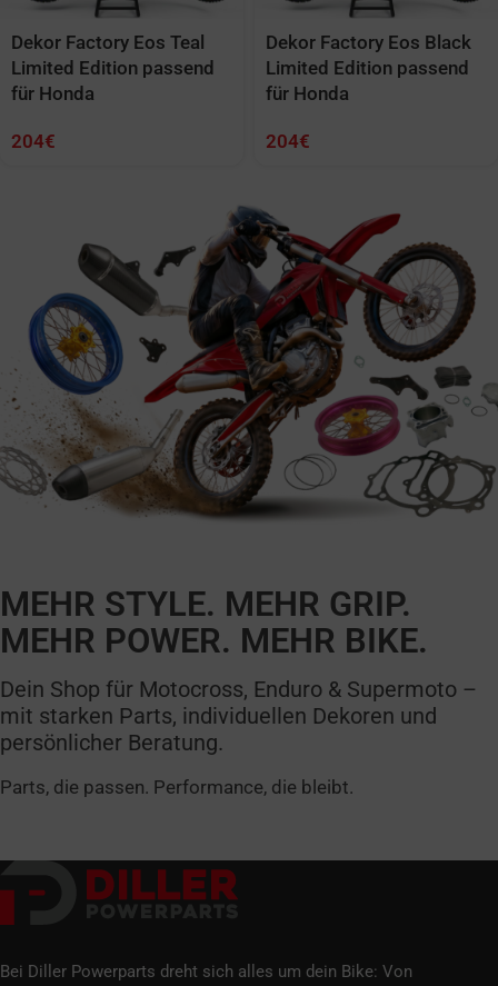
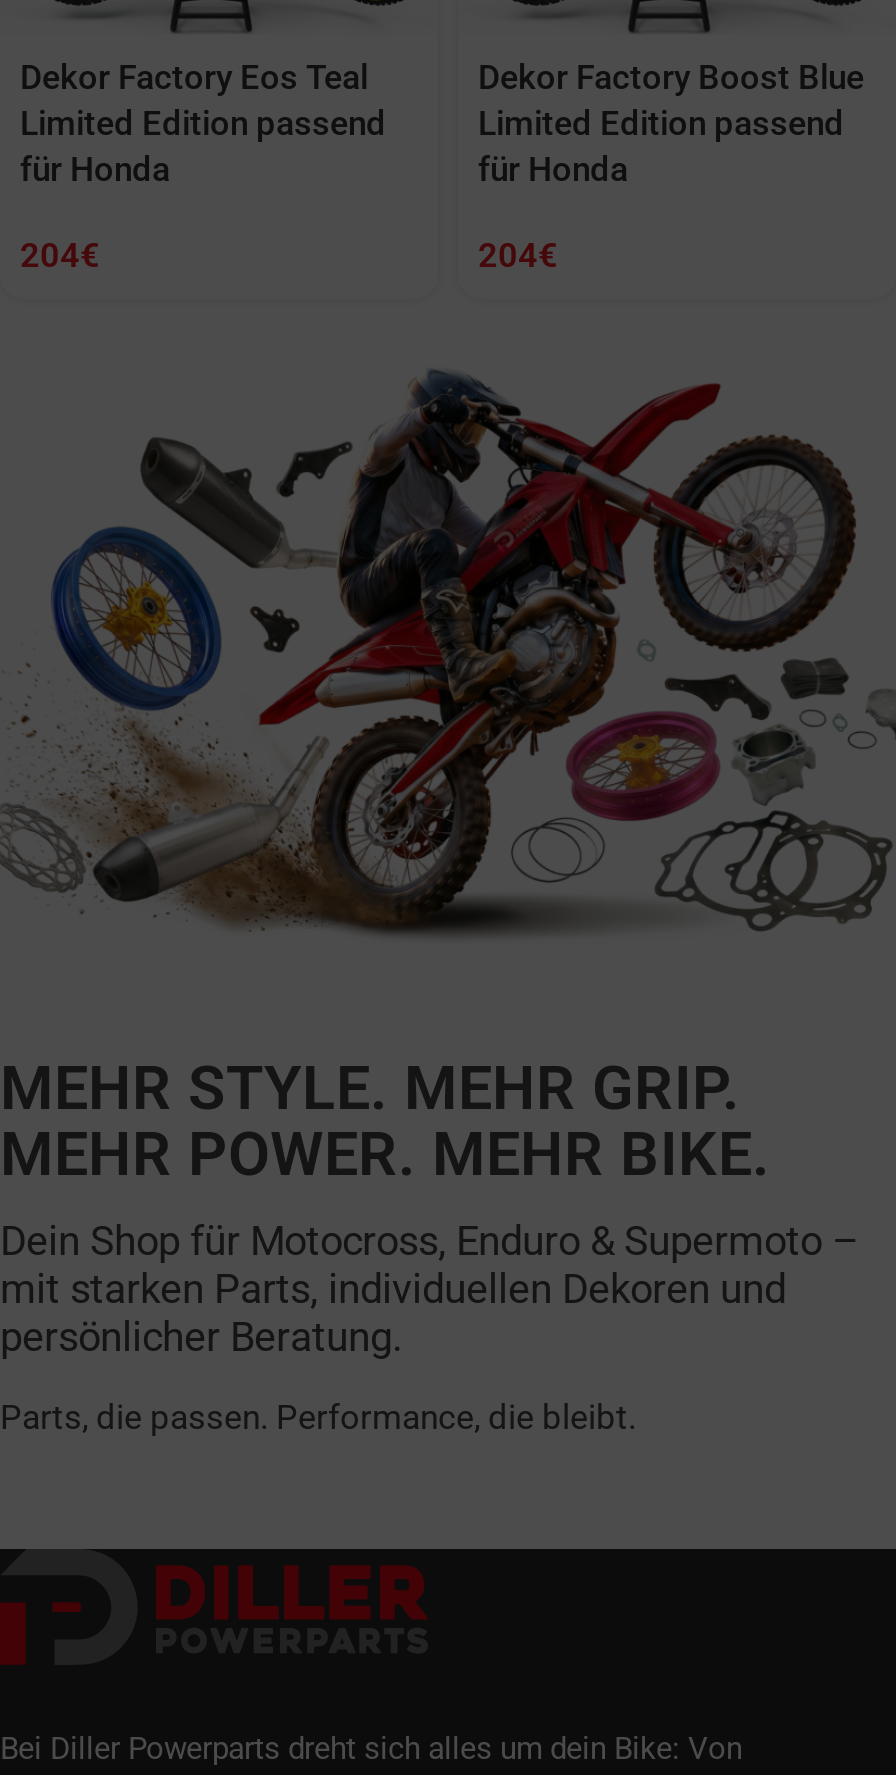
[266,32,471,54] Dekor Factory Eos Black -> [478,57,864,97] Dekor Factory Boost Blue

